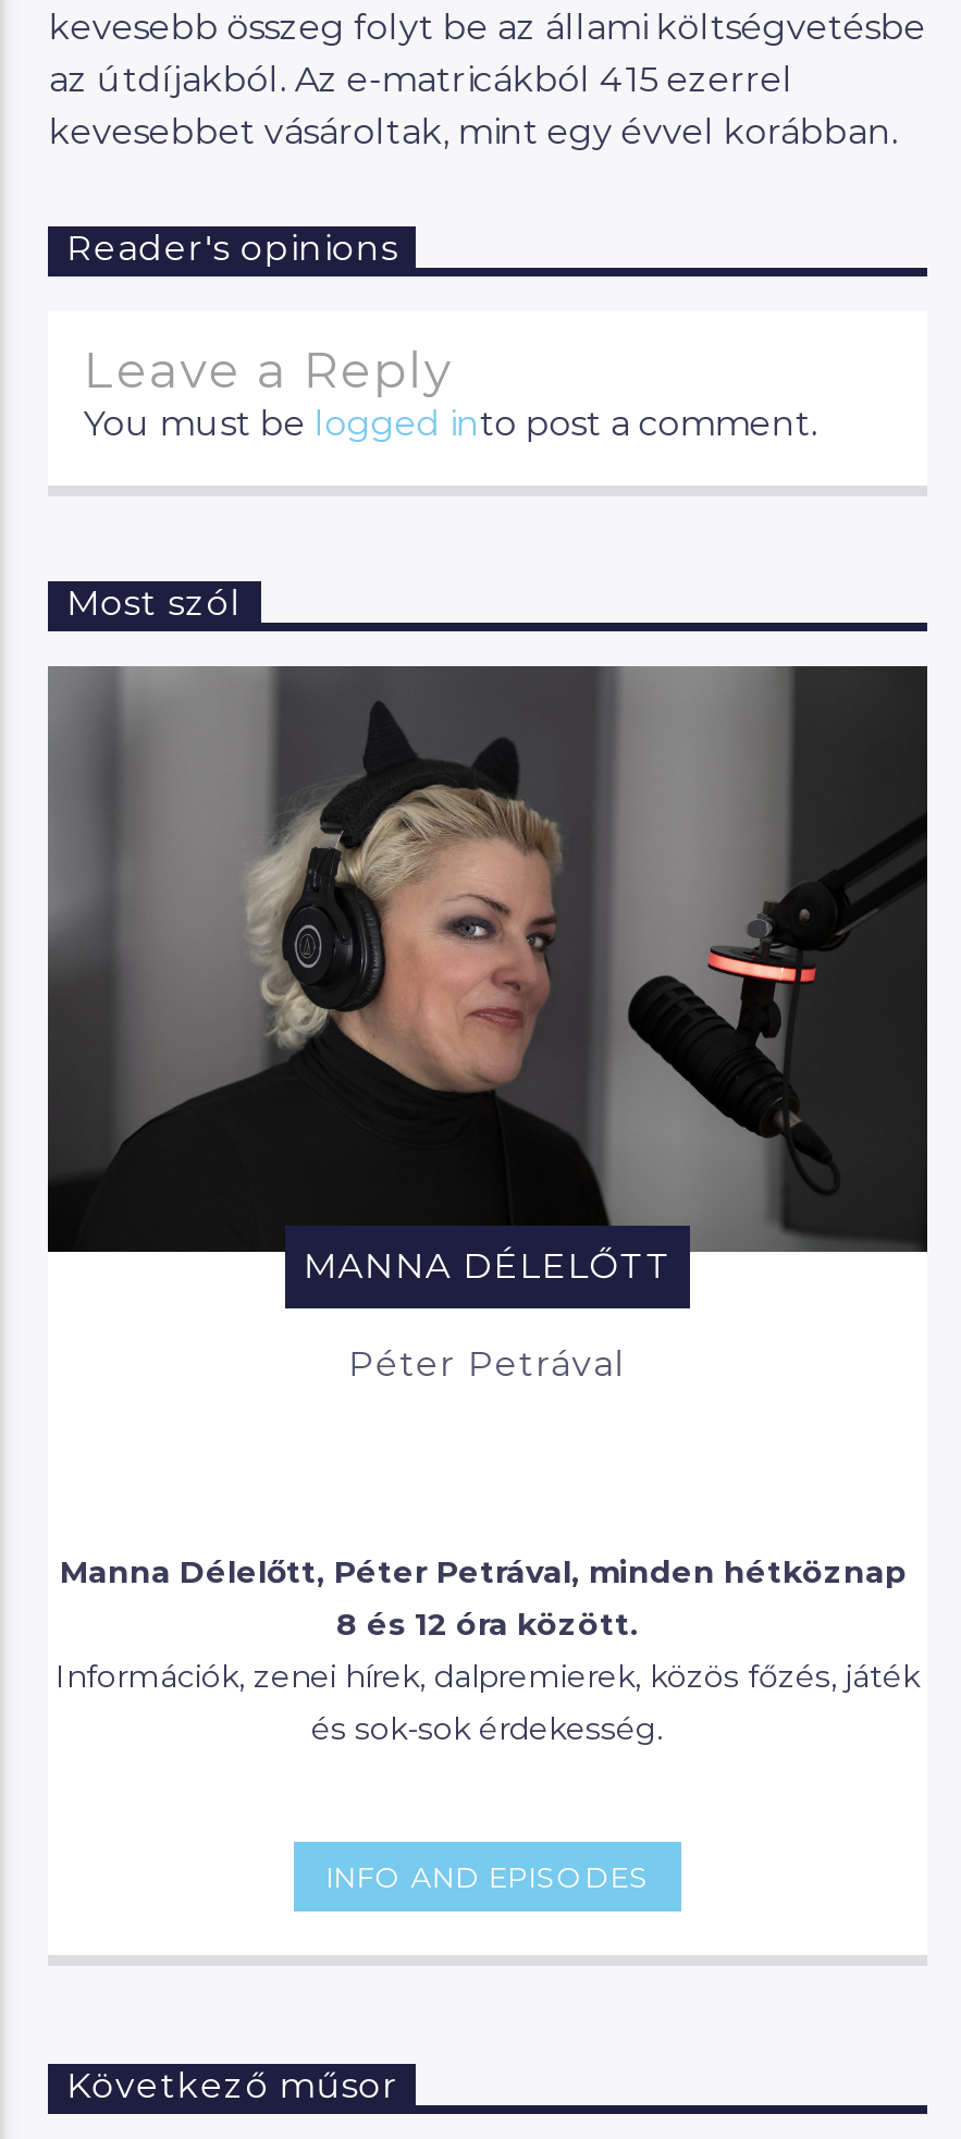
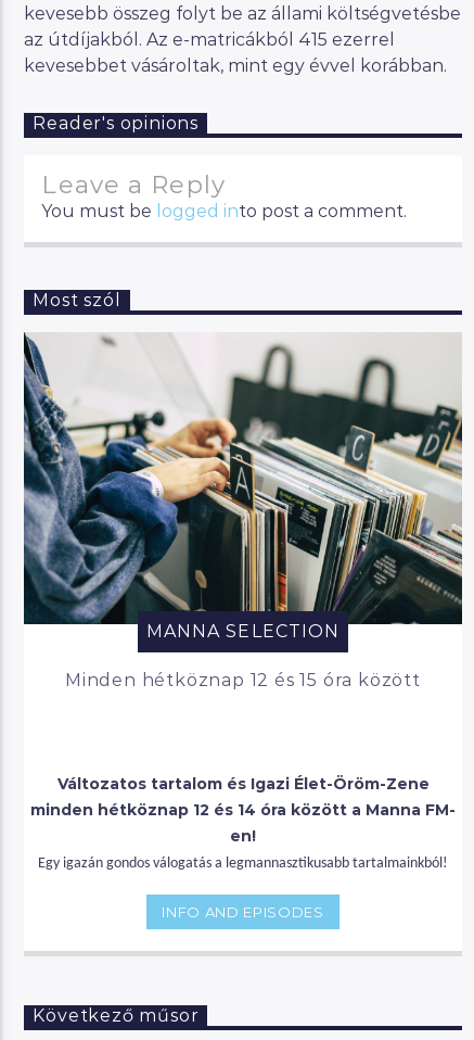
[48,664,929,1385] [image] | MANNA DÉLELŐTT | Péter Petrával -> [23,332,463,691] [image] | MANNA SELECTION | Minden hétköznap 12 és 15 óra között
[56,1551,920,1747] Manna Délelőtt, Péter Petrával, minden hétköznap | 8 és 12 óra között. | Információk, zenei hírek, dalpremierek, közös főzés, játék | és sok-sok érdekesség. -> [30,774,456,871] Változatos tartalom és Igazi Élet-Öröm-Zene | minden hétköznap 12 és 14 óra között a Manna FM- | en! | Egy igazán gondos válogatás a legmannasztikusabb tartalmainkból!

